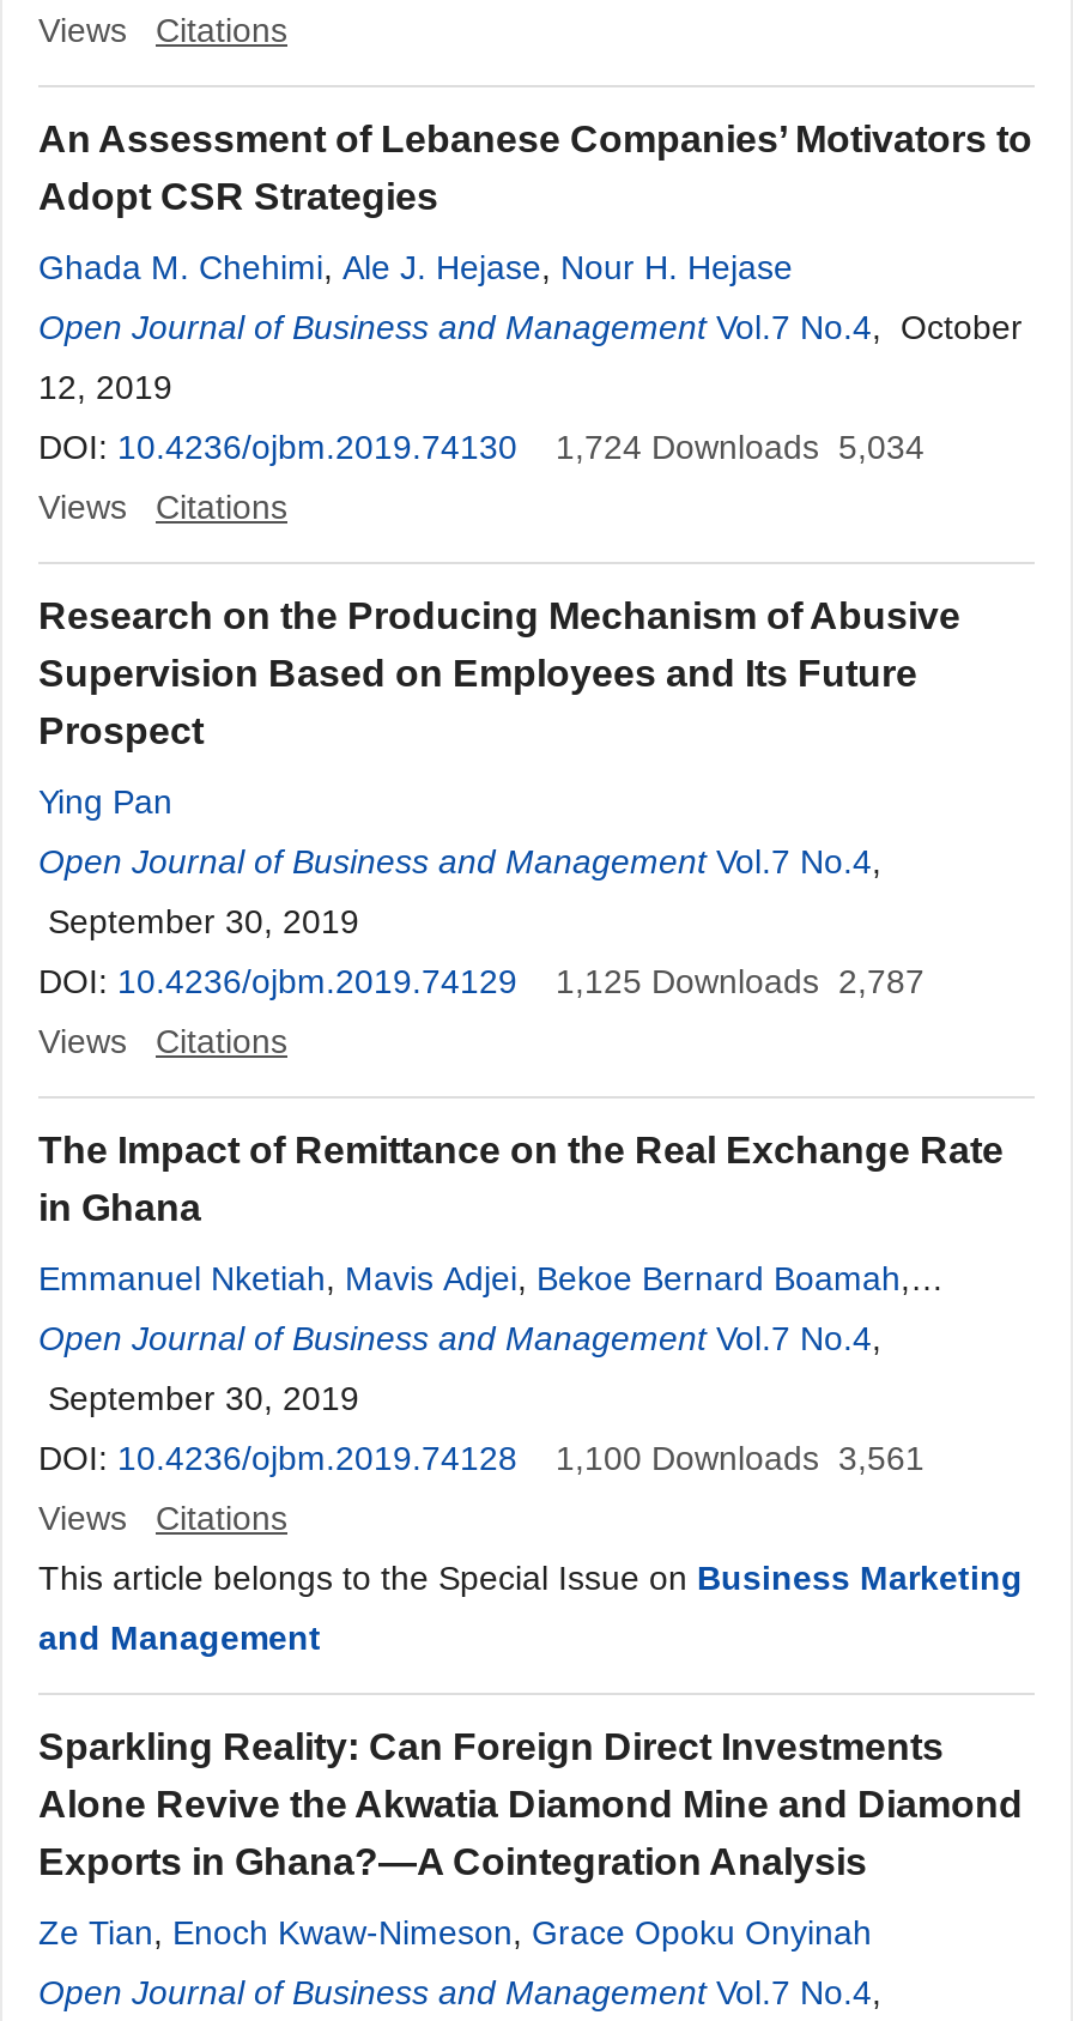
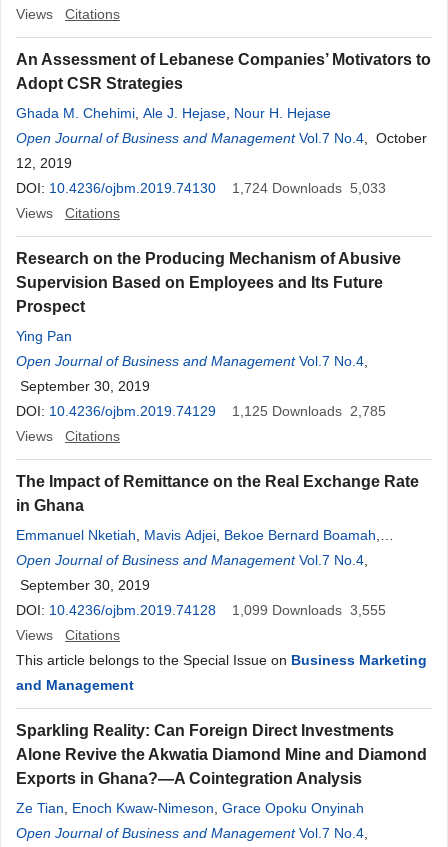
[38,428,925,466] DOI: 10.4236/ojbm.2019.74130 1,724 Downloads 5,034 -> [16,180,386,196] DOI: 10.4236/ojbm.2019.74130 1,724 Downloads 5,033
[38,962,925,1000] DOI: 10.4236/ojbm.2019.74129 1,125 Downloads 2,787 -> [16,403,386,419] DOI: 10.4236/ojbm.2019.74129 1,125 Downloads 2,785
[38,1439,925,1477] DOI: 10.4236/ojbm.2019.74128 1,100 Downloads 3,561 -> [16,602,386,618] DOI: 10.4236/ojbm.2019.74128 1,099 Downloads 3,555

